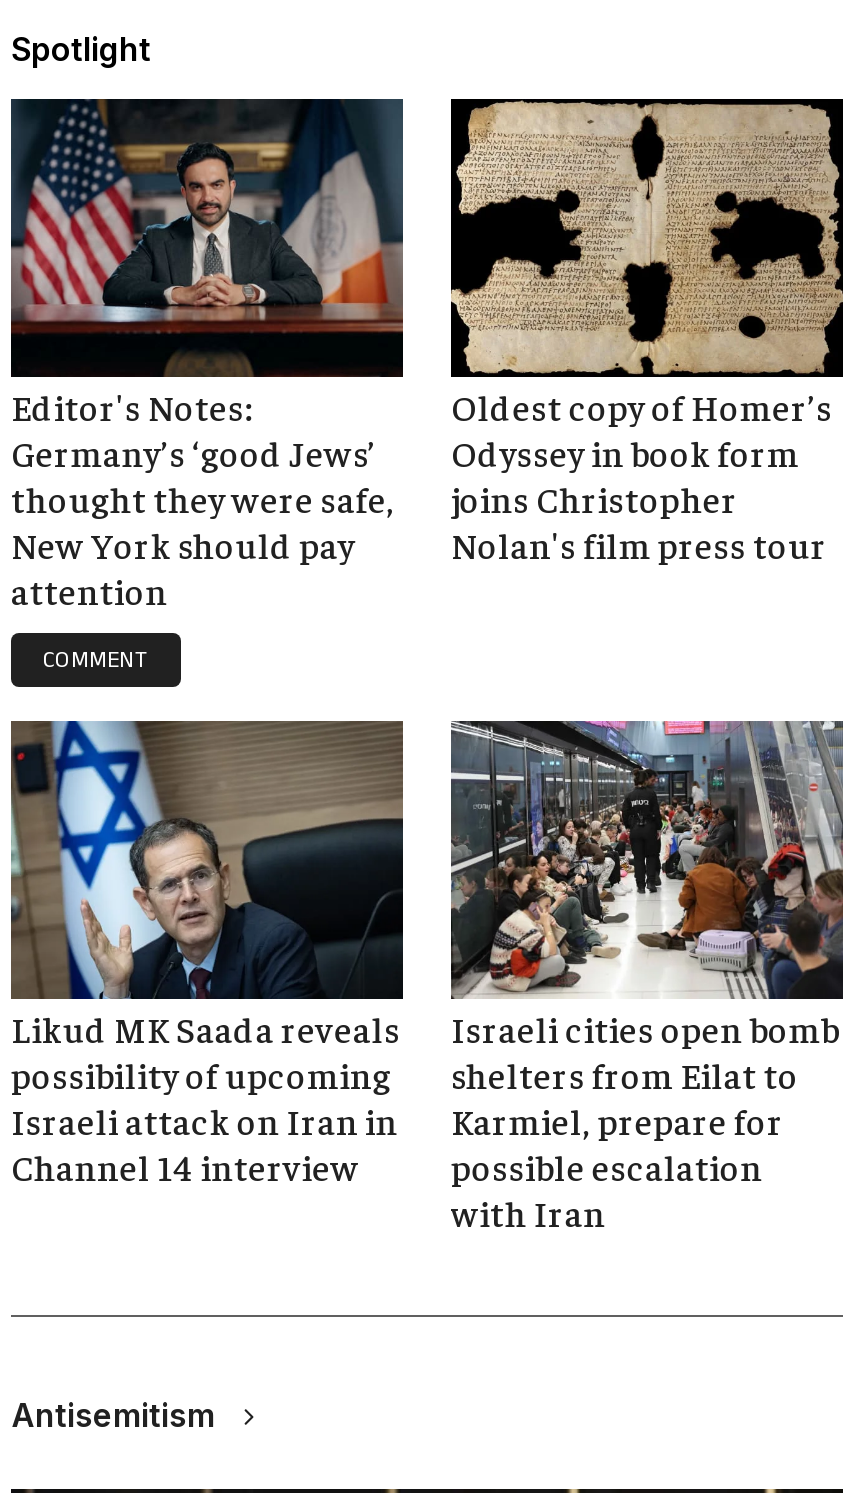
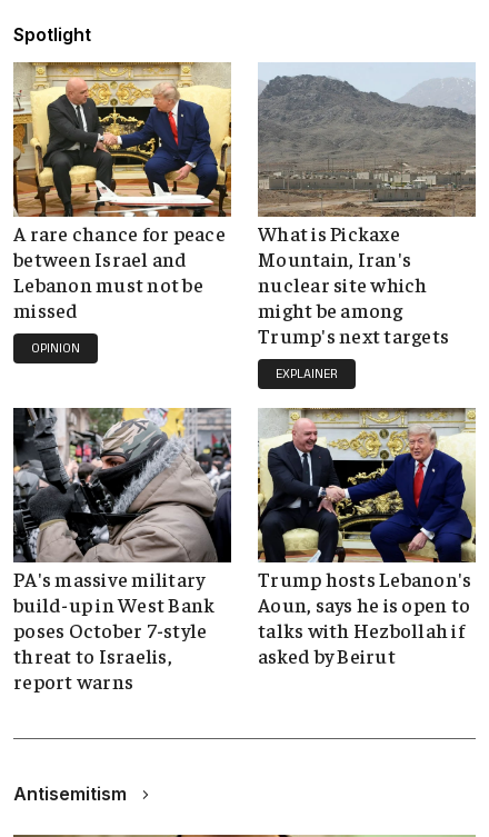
[9,97,405,672] [image] | Editor's Notes: | Germany’s ‘good Jews’ | thought they were safe, | New York should pay | attention | COMMENT -> [12,61,232,355] [image] | A rare chance for peace | between Israel and | Lebanon must not be | missed | OPINION
[449,97,845,567] [image] | Oldest copy of Homer’s | Odyssey in book form | joins Christopher | Nolan's film press tour -> [257,62,477,380] [image] | What is Pickaxe | Mountain, Iran's | nuclear site which | might be among | Trump's next targets | EXPLAINER
[11,719,403,1189] [image] | Likud MK Saada reveals | possibility of upcoming | Israeli attack on Iran in | Channel 14 interview -> [13,407,231,694] [image] | PA's massive military | build-up in West Bank | poses October 7-style | threat to Israelis, | report warns
[449,719,845,1235] [image] | Israeli cities open bomb | shelters from Eilat to | Karmiel, prepare for | possible escalation | with Iran -> [257,407,477,668] [image] | Trump hosts Lebanon's | Aoun, says he is open to | talks with Hezbollah if | asked by Beirut

